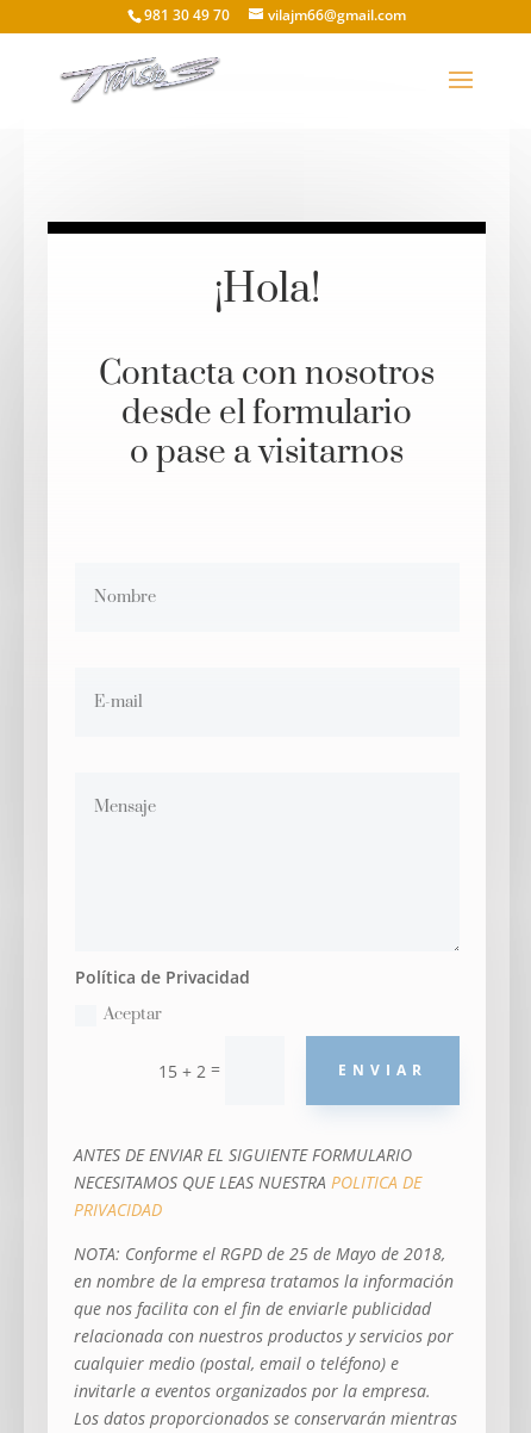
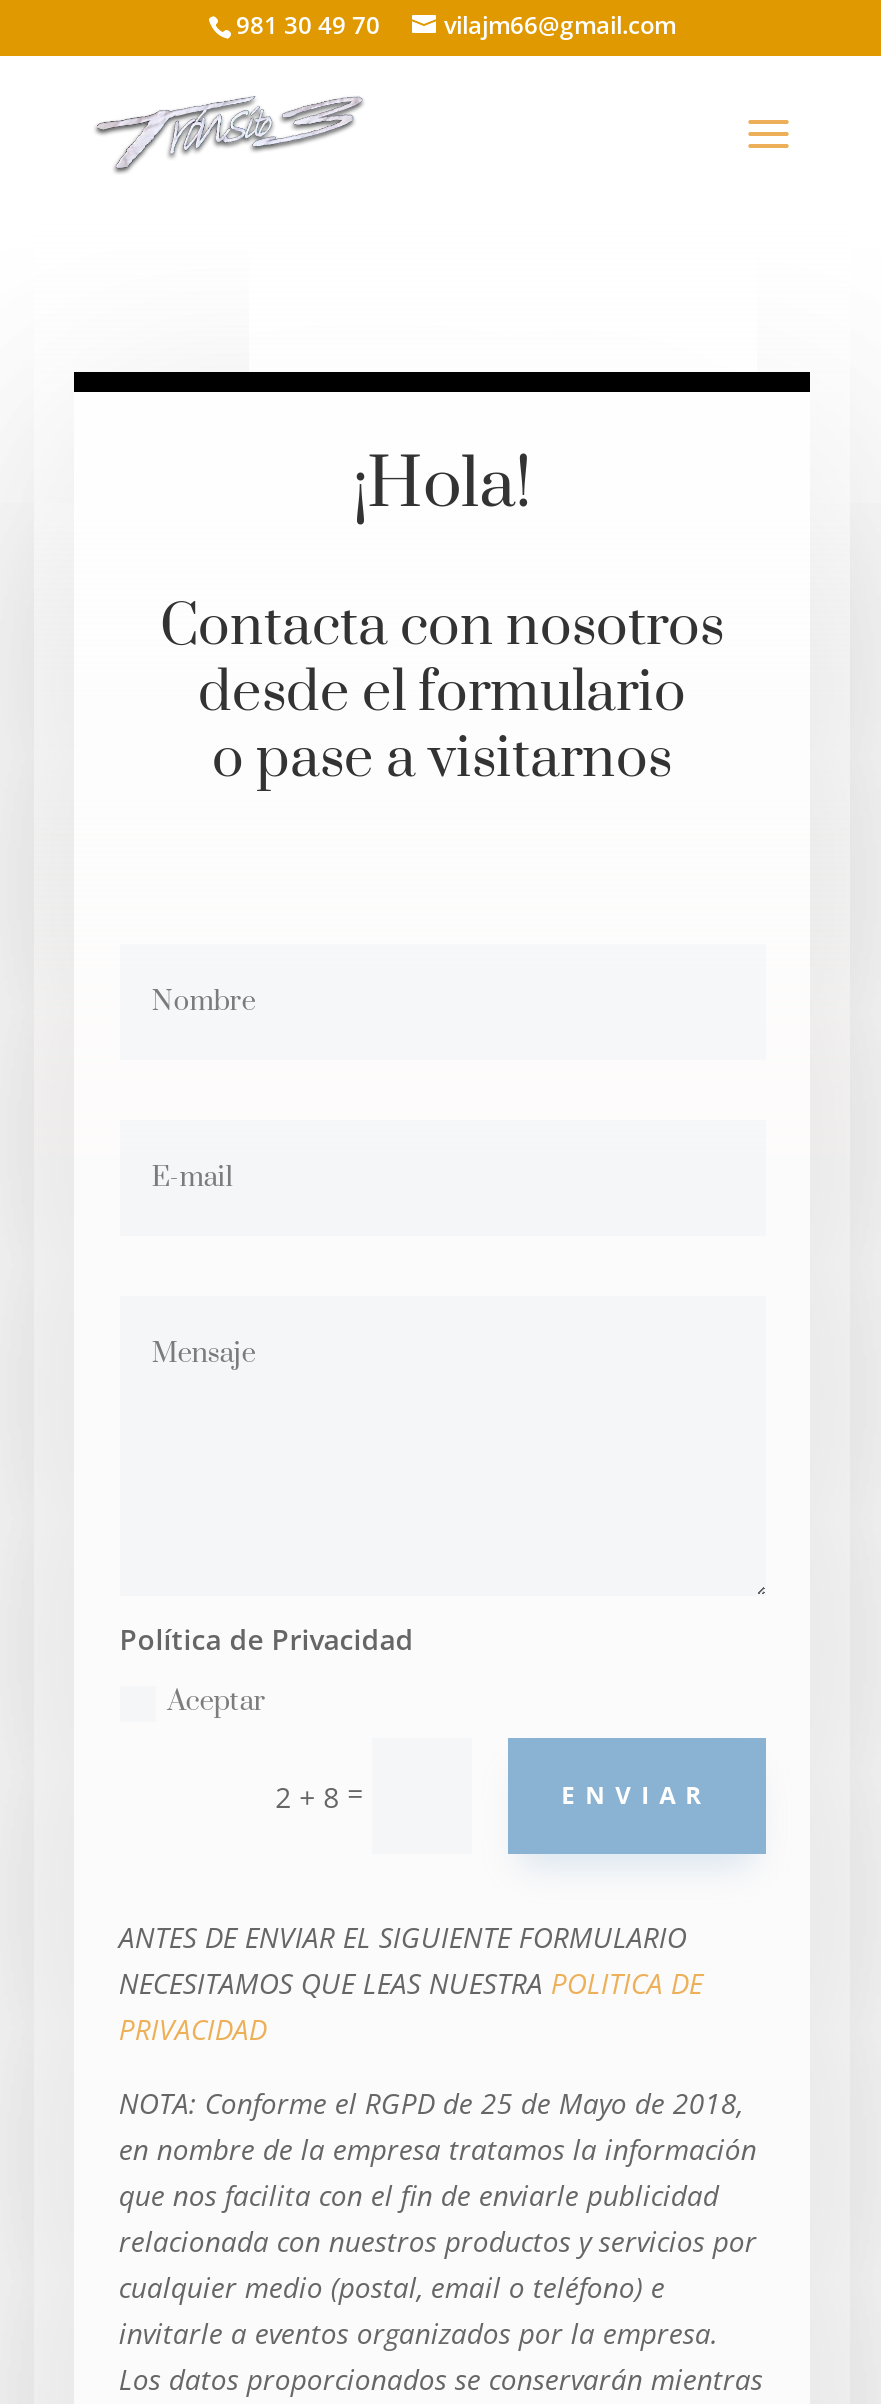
[158,1058,225,1082] 15 + 2 = -> [275,1774,371,1816] 2 + 8 =

